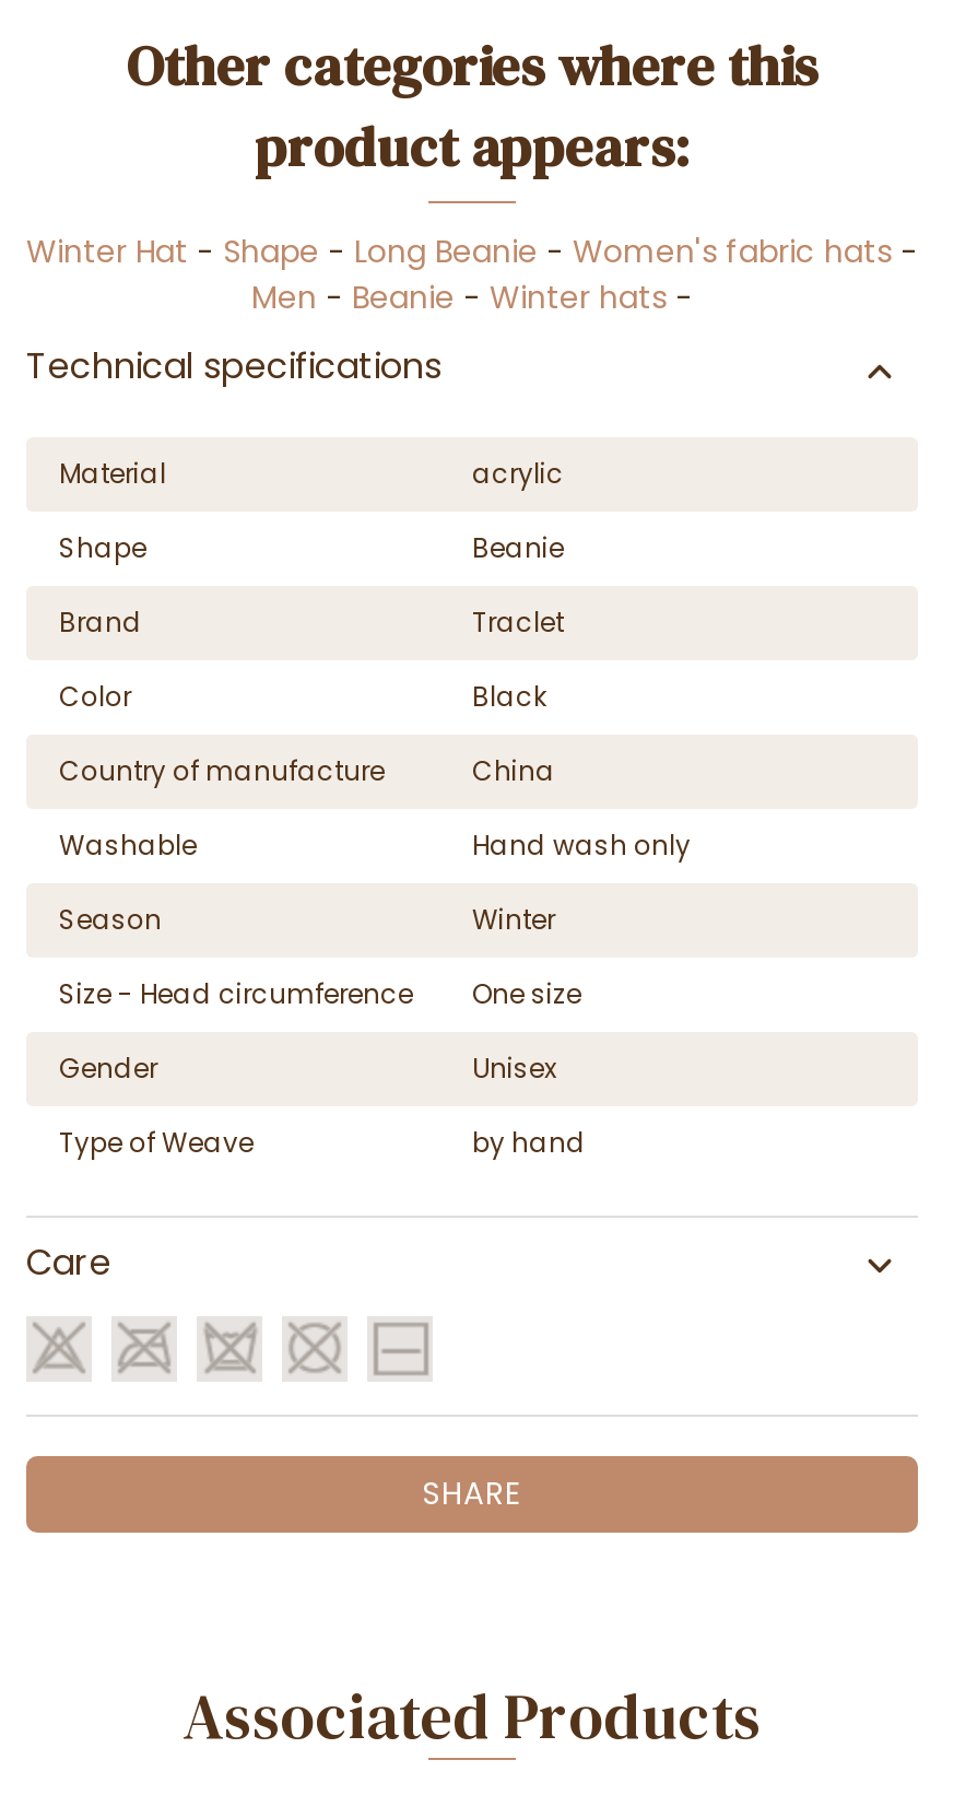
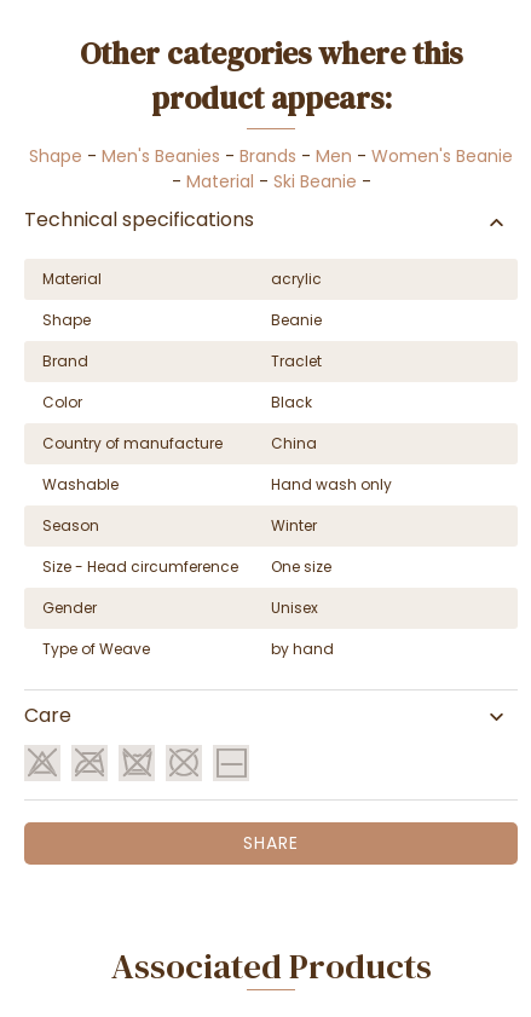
[26,230,918,320] Winter Hat - Shape - Long Beanie - Women's fabric hats - | Men - Beanie - Winter hats - -> [29,144,513,194] Shape - Men's Beanies - Brands - Men - Women's Beanie | - Material - Ski Beanie -

